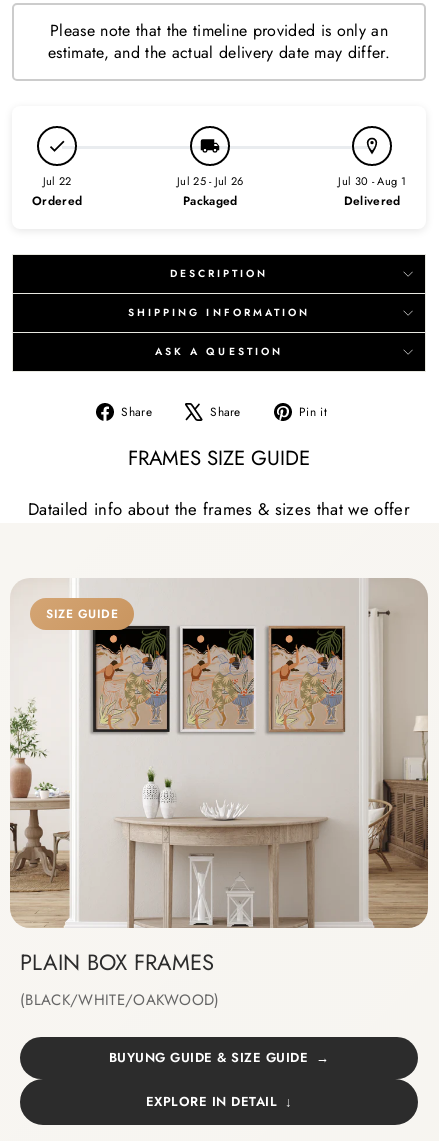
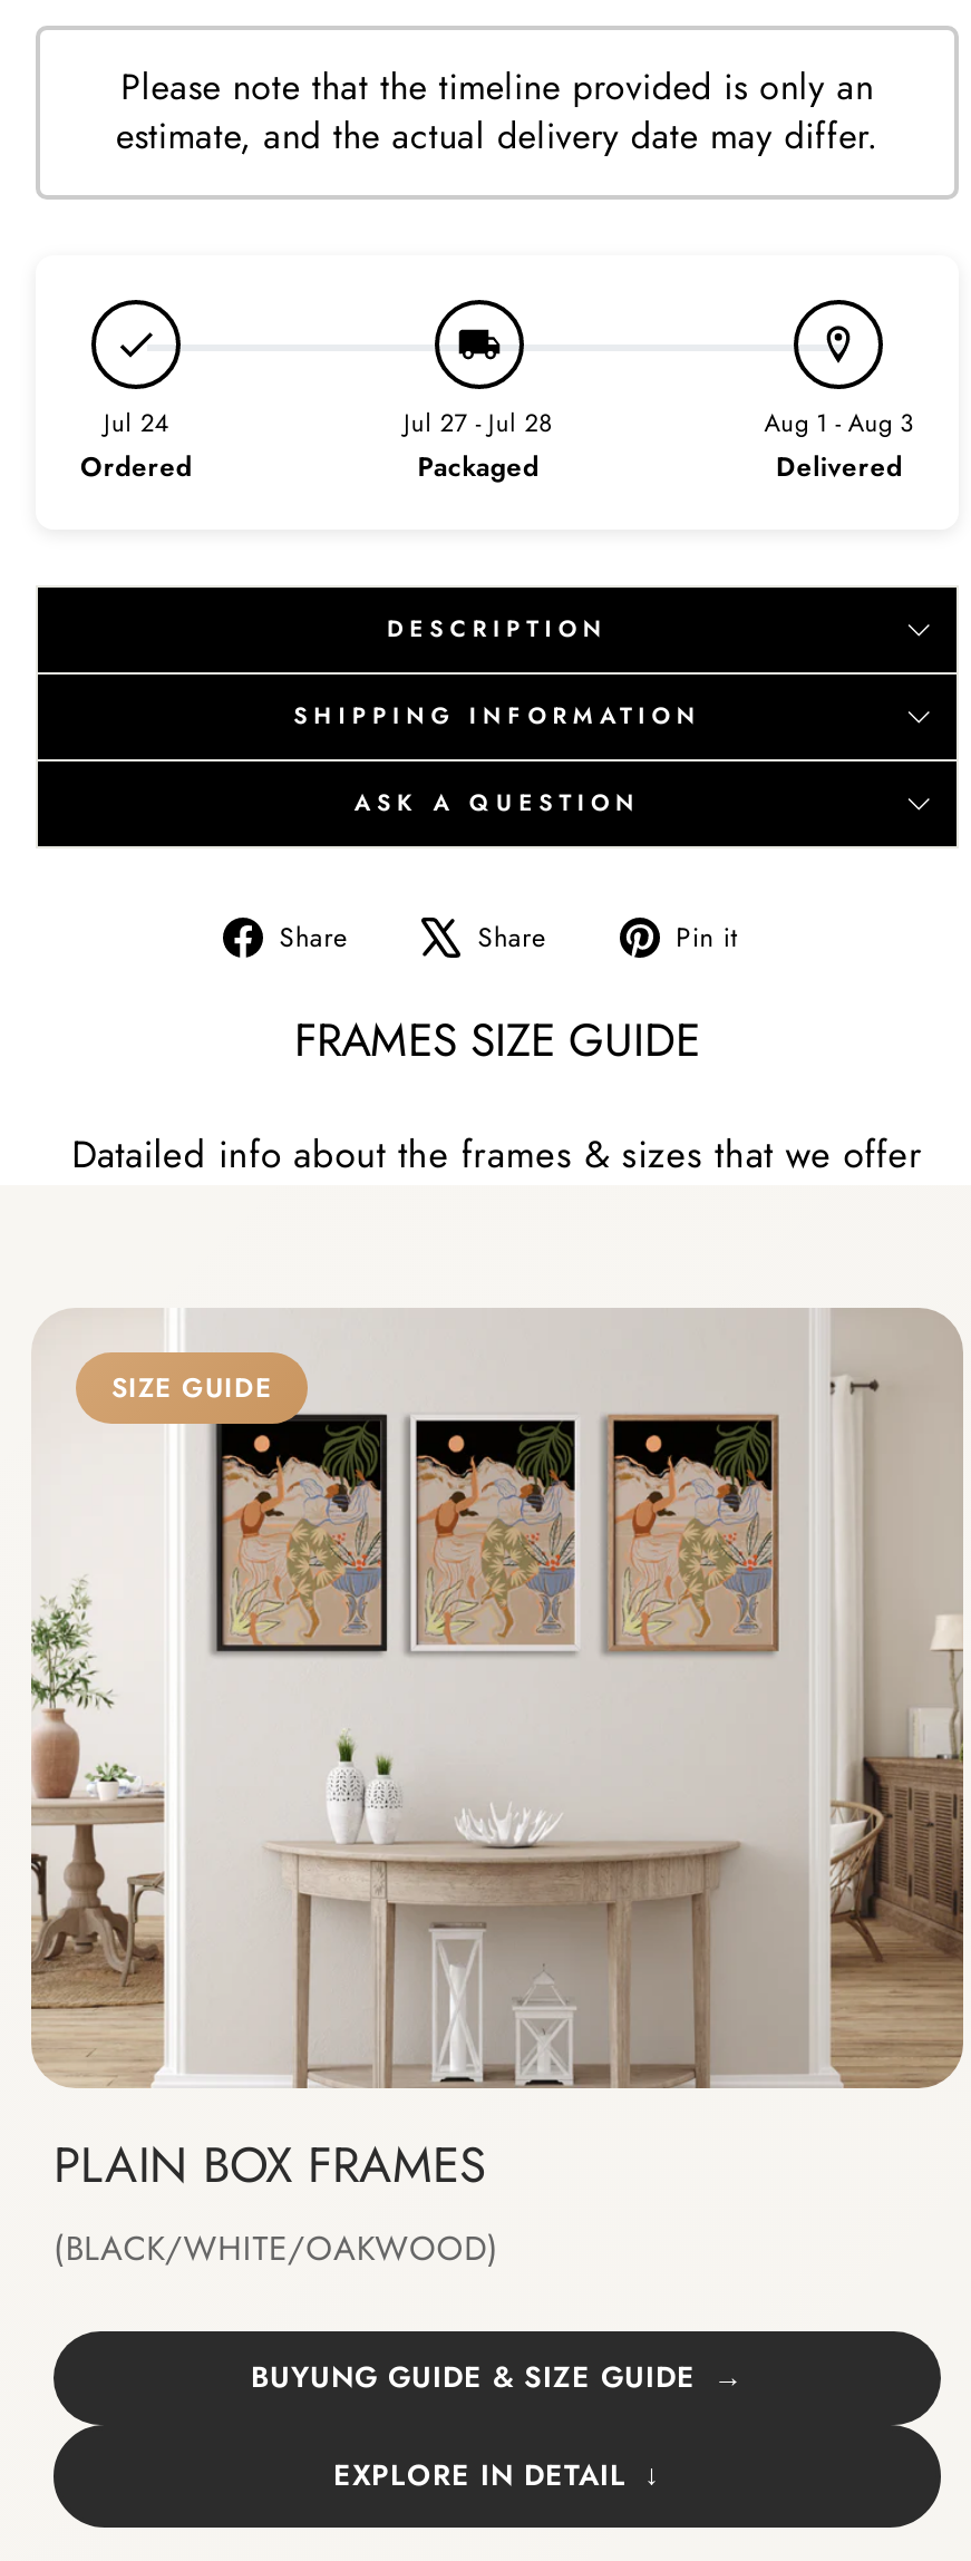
[43,172,72,188] Jul 22 -> [104,404,169,439] Jul 24
[177,172,244,188] Jul 25 - Jul 26 -> [404,404,553,439] Jul 27 - Jul 28
[338,172,406,188] Jul 30 - Aug 1 -> [764,404,914,439] Aug 1 - Aug 3

